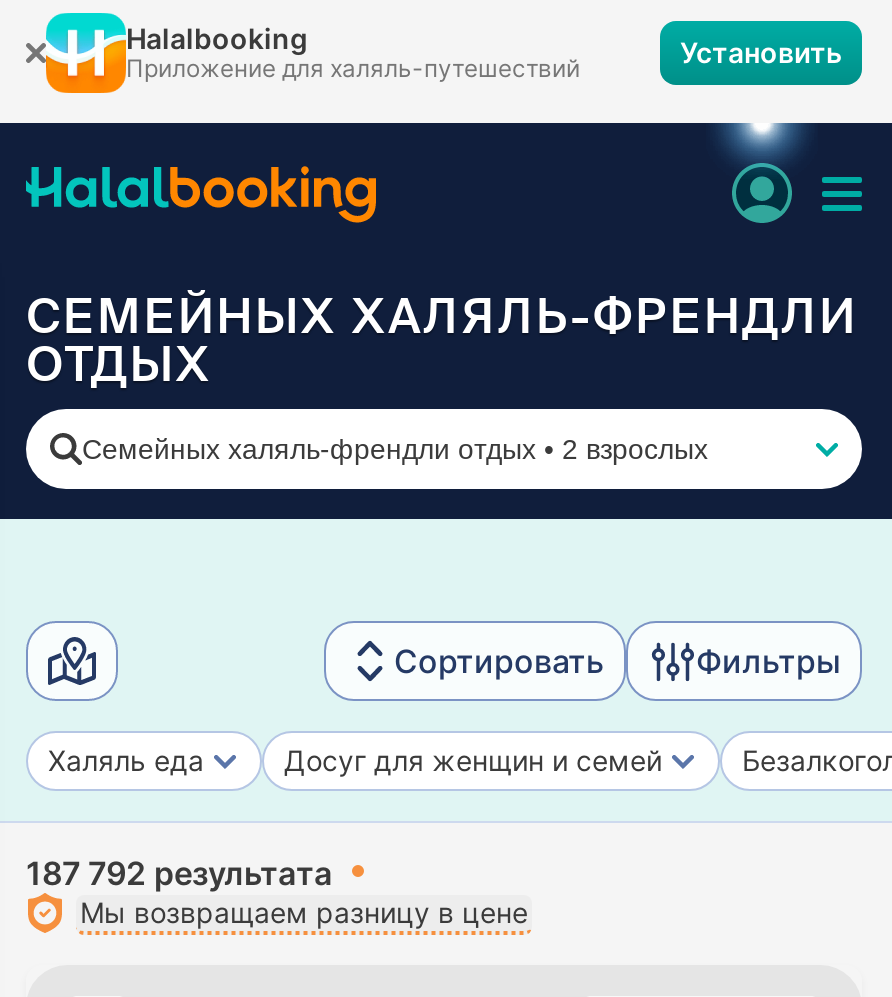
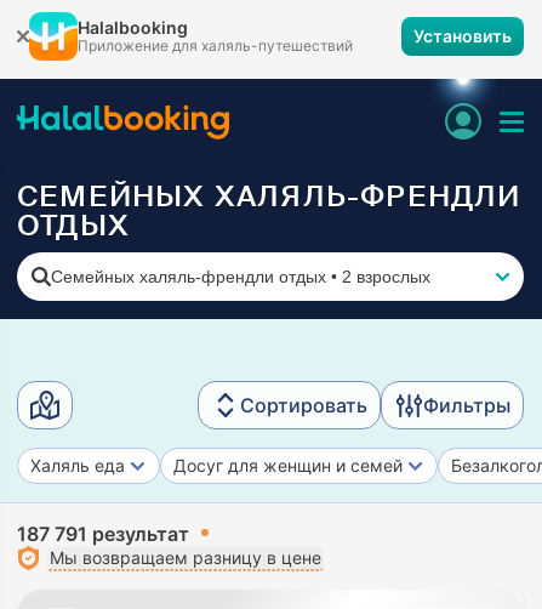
[26,852,332,892] 187 792 результата -> [17,521,189,545] 187 791 результат

